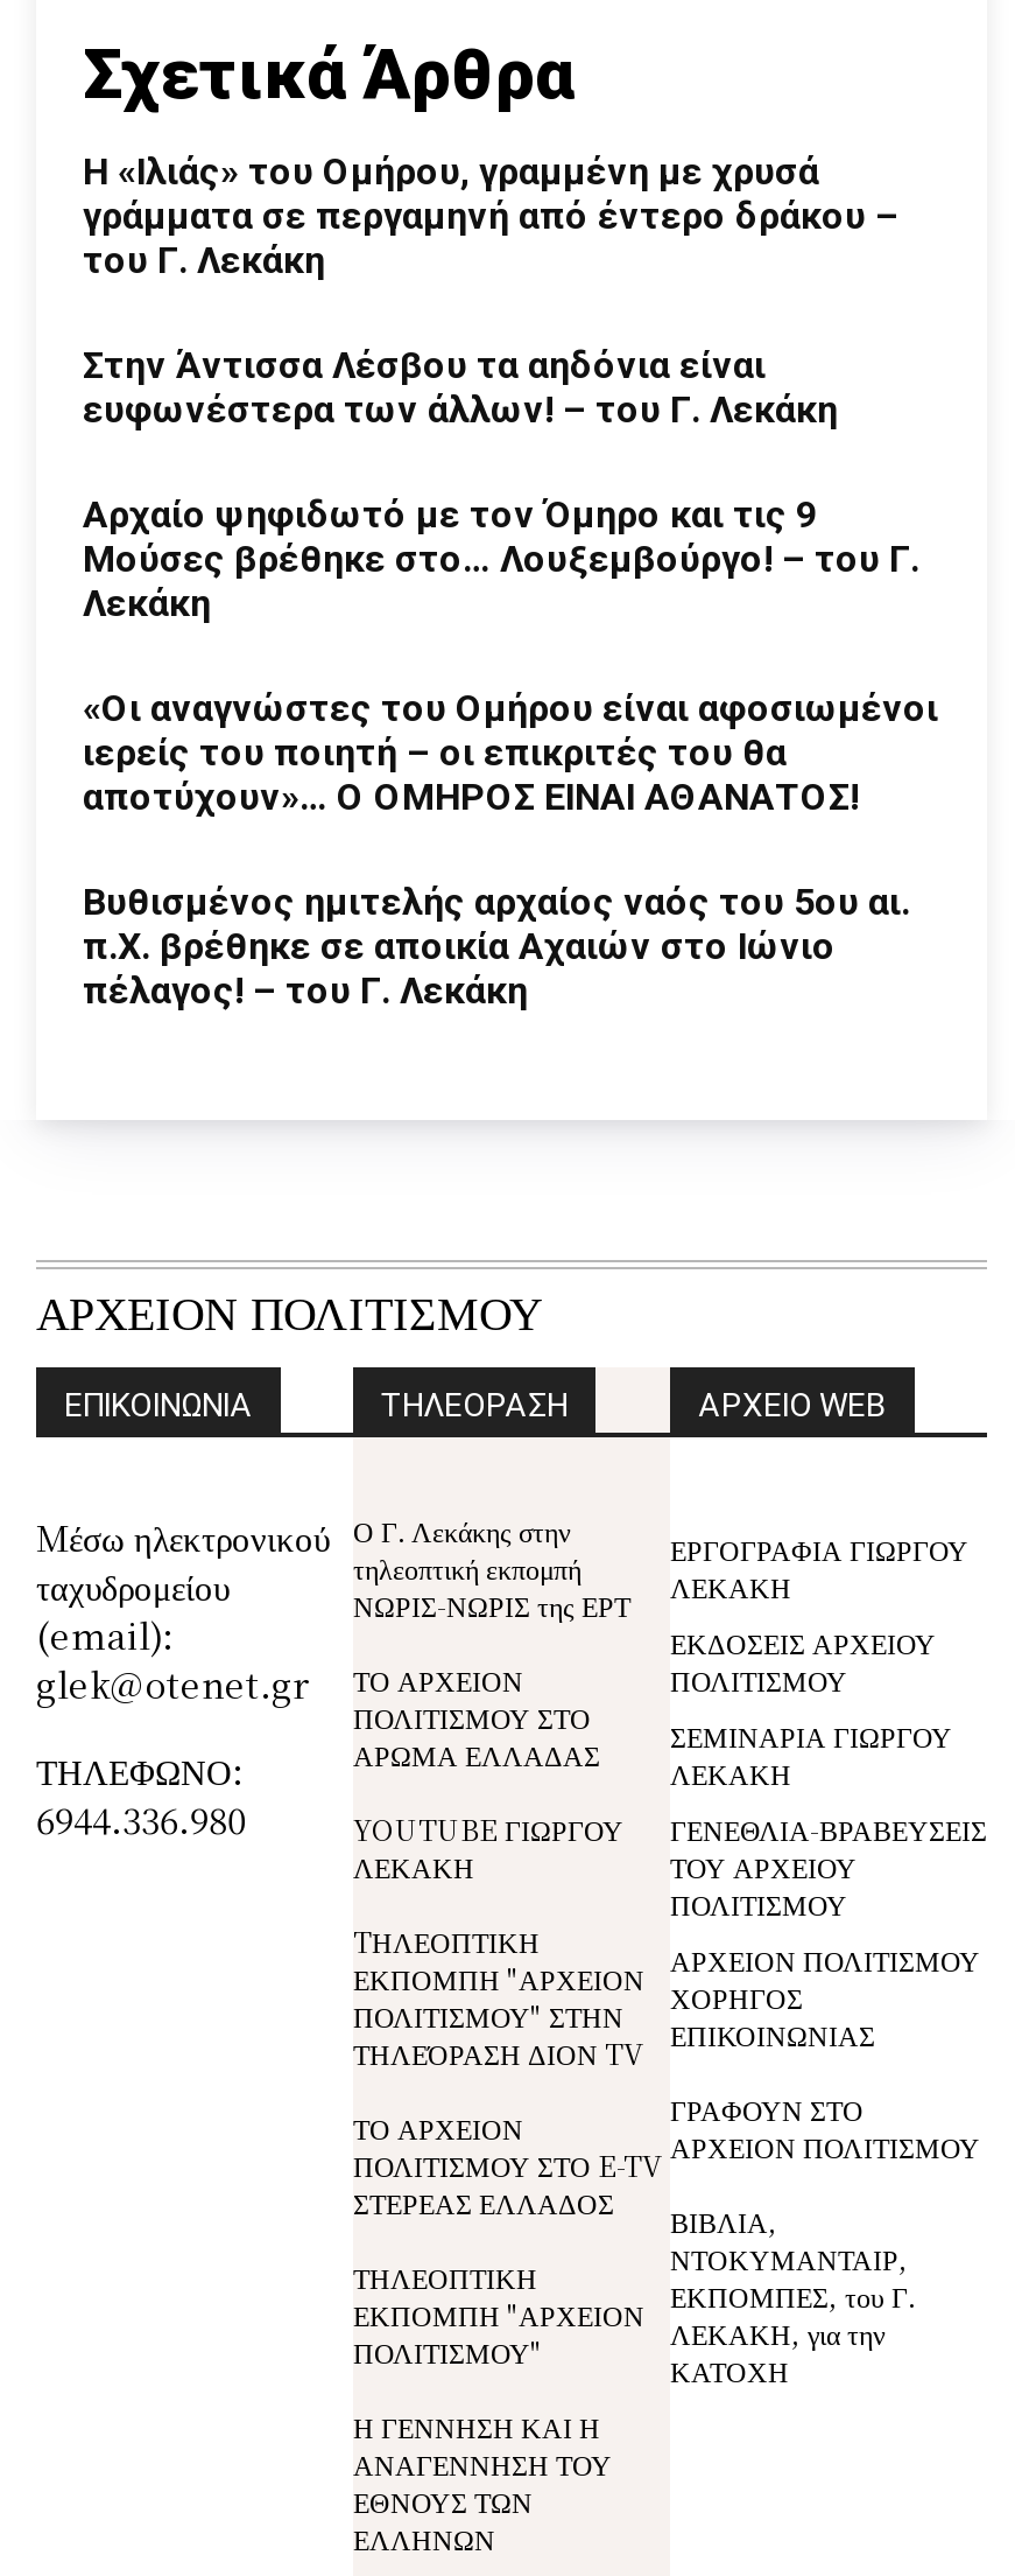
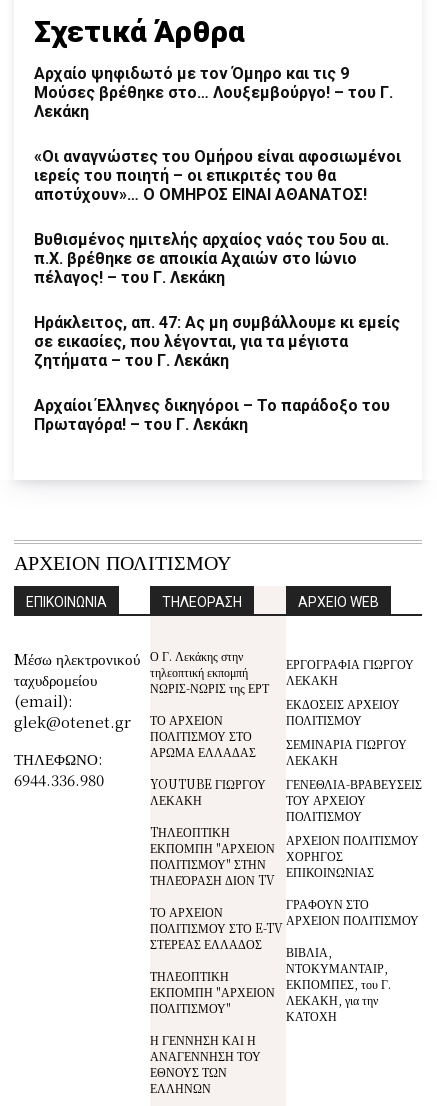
[83,150,898,432] Η «Ιλιάς» του Ομήρου, γραμμένη με χρυσά | γράμματα σε περγαμηνή από έντερο δράκου – | του Γ. Λεκάκη | Στην Άντισσα Λέσβου τα αηδόνια είναι | ευφωνέστερα των άλλων! – του Γ. Λεκάκη -> none
moved [83,493,938,1013] -> [34,64,401,287]: Αρχαίο ψηφιδωτό με τον Όμηρο και τις 9 | Μούσες βρέθηκε στο… Λουξεμβούργο! – του Γ. | Λεκάκη | ... | π.Χ. βρέθηκε σε αποικία Αχαιών στο Ιώνιο | πέλαγος! – του Γ. Λεκάκη
none -> [34,313,400,434] Ηράκλειτος, απ. 47: Ας μη συμβάλλουμε κι εμείς | σε εικασίες, που λέγονται, για τα μέγιστα | ζητήματα – του Γ. Λεκάκη | Αρχαίοι Έλληνες δικηγόροι – Το παράδοξο του | Πρωταγόρα! – του Γ. Λεκάκη

